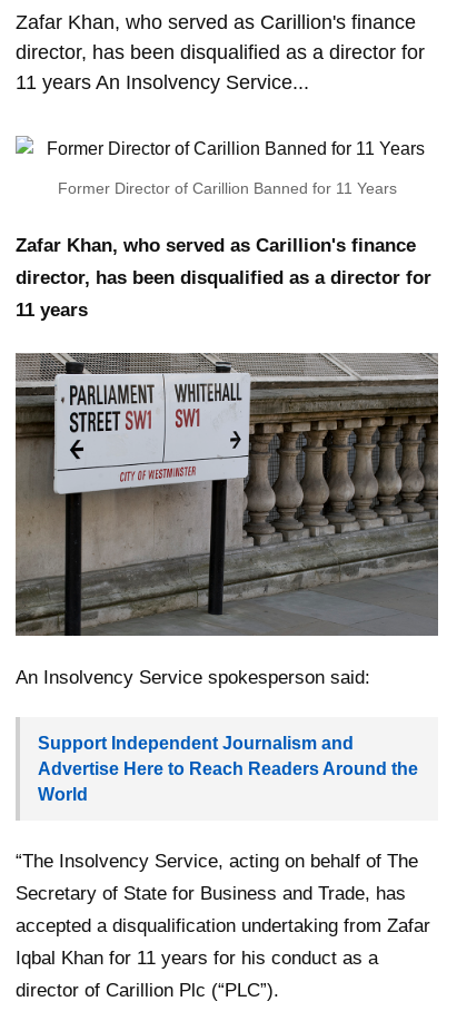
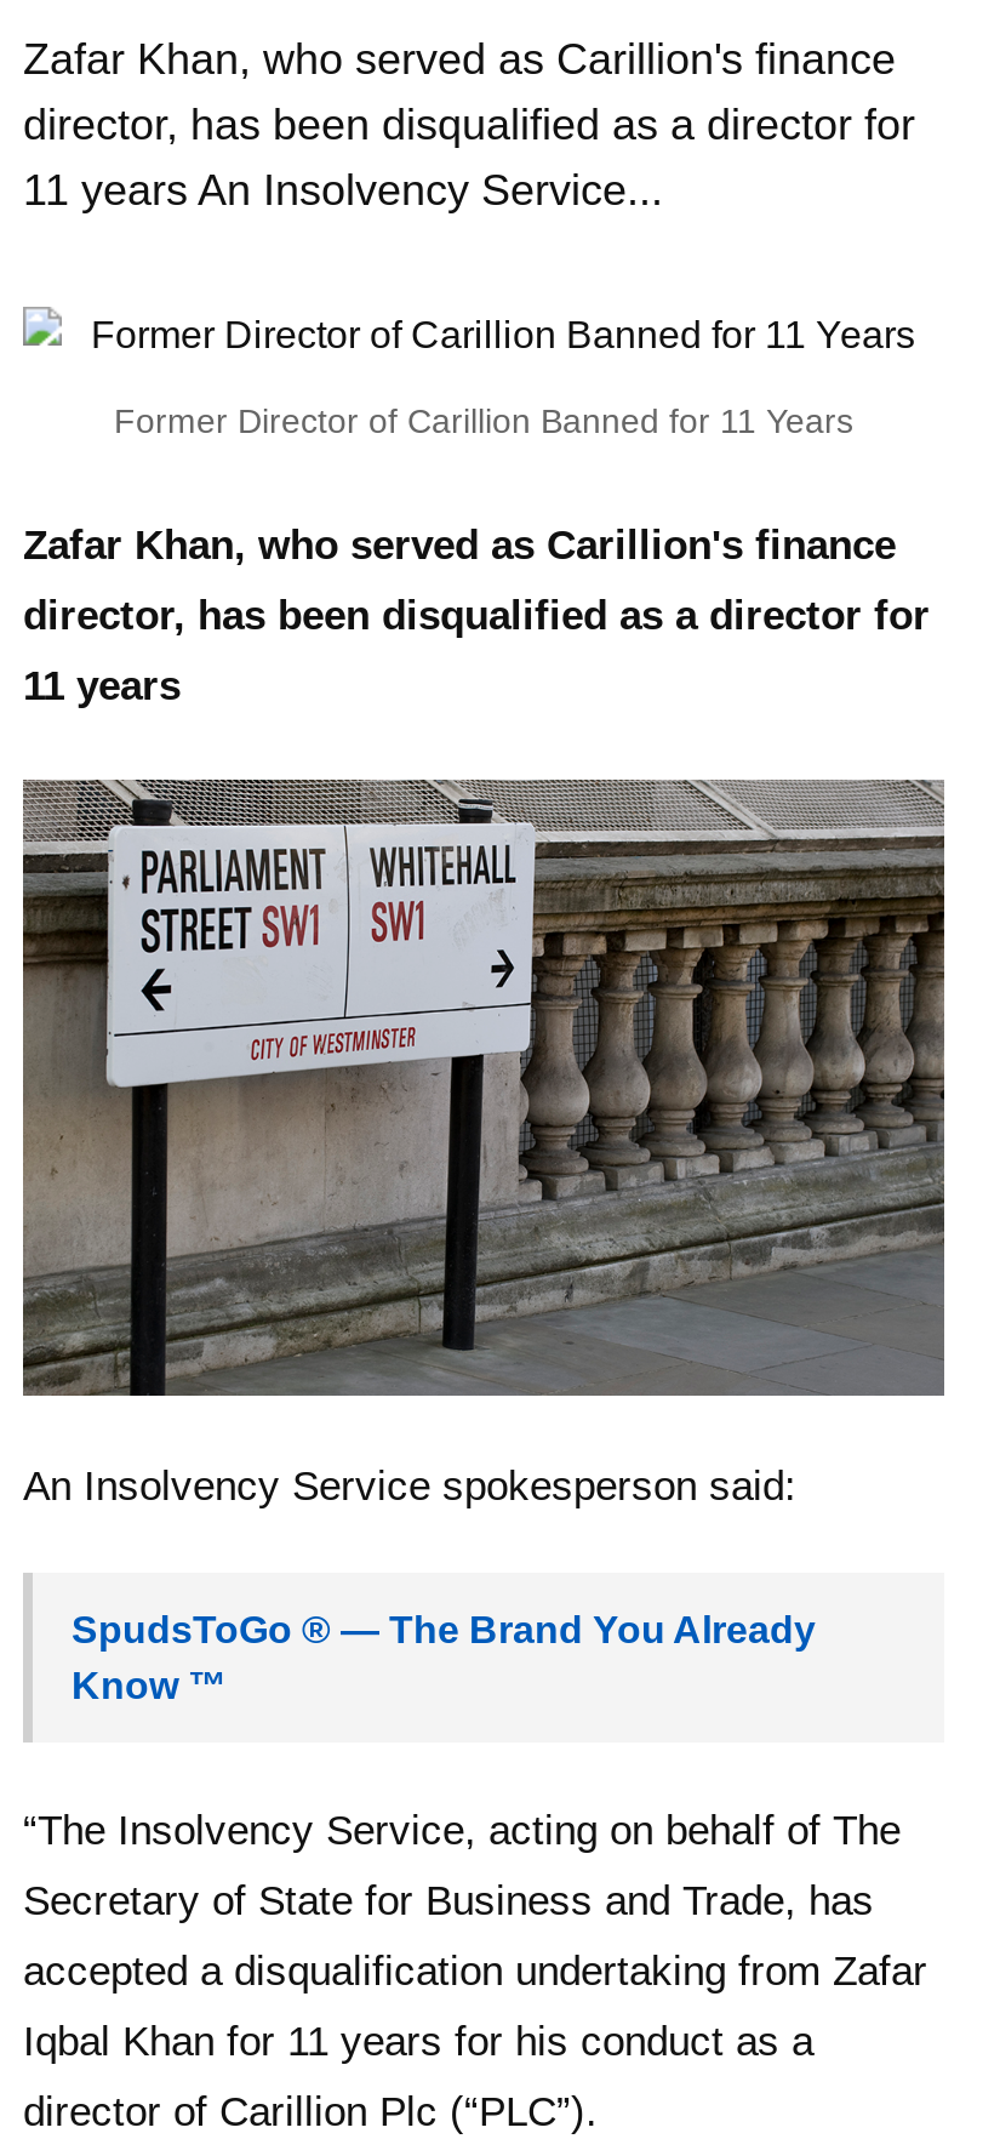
[38,734,418,804] Support Independent Journalism and | Advertise Here to Reach Readers Around the | World -> [72,1610,816,1707] SpudsToGo ® — The Brand You Already | Know ™

